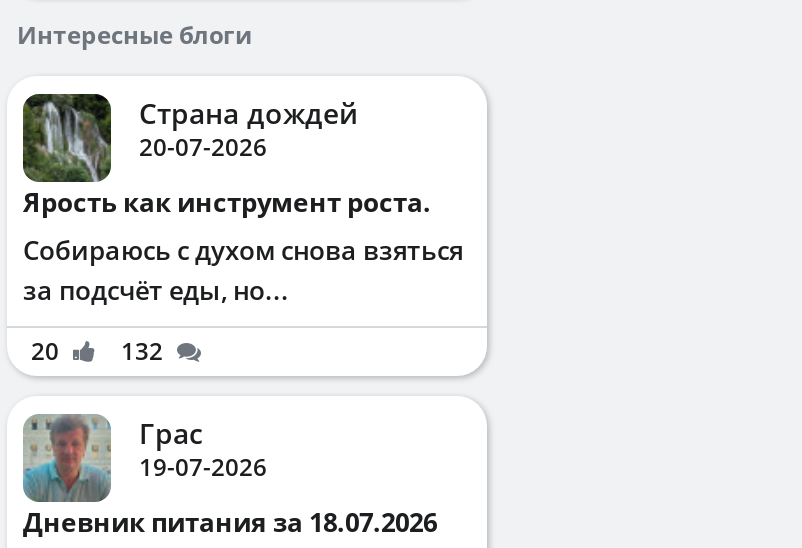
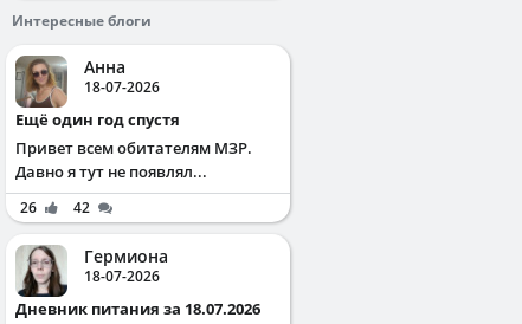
[21,92,463,308] [image] | Ярость как инструмент роста. | Собираюсь с духом снова взяться | за подсчёт еды, но... -> [14,54,252,182] [image] | Ещё один год спустя | Привет всем обитателям МЗР. | Давно я тут не появлял...
[139,94,357,164] Страна дождей | 20-07-2026 -> [84,56,160,97] Анна | 18-07-2026
[31,334,163,368] 20 | 132 -> [20,197,90,218] 26 | 42
[23,414,267,514] [image] | Грас | 19-07-2026 -> [17,245,168,304] [image] | Гермиона | 18-07-2026

